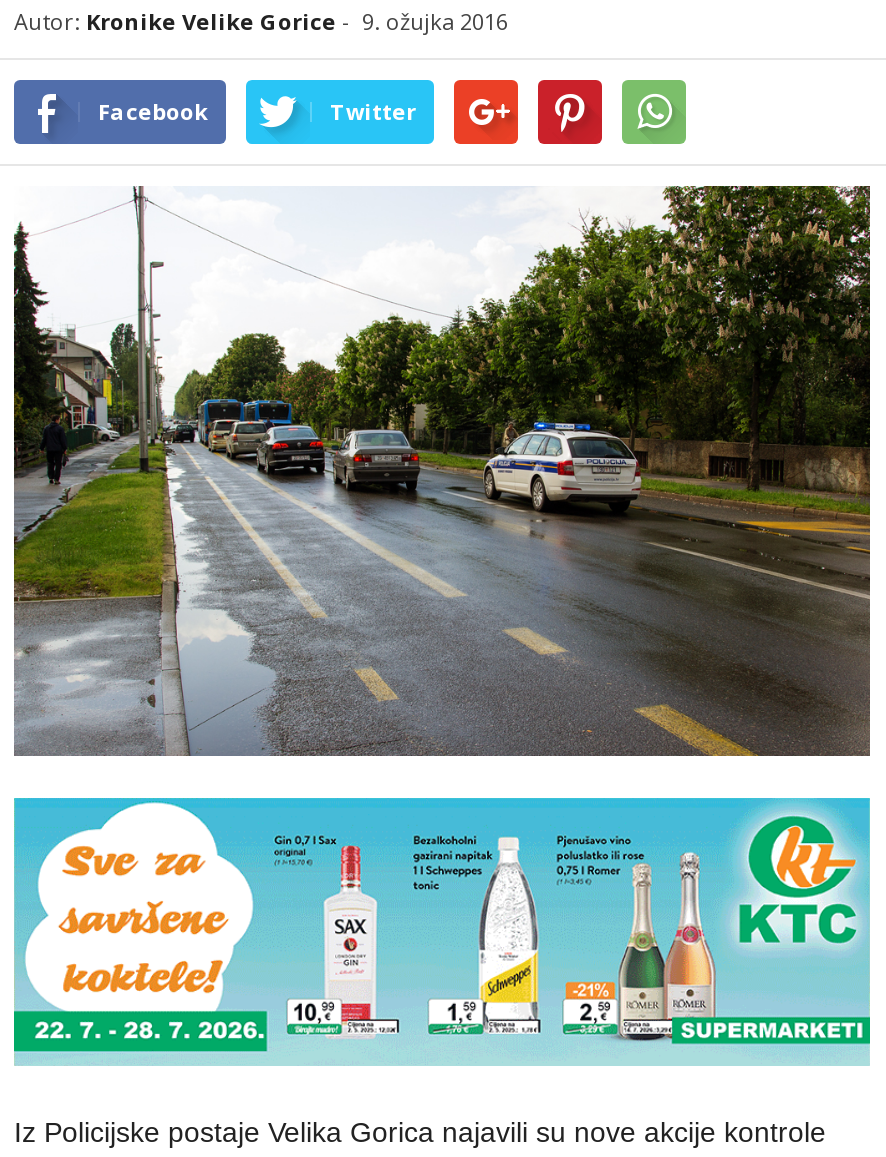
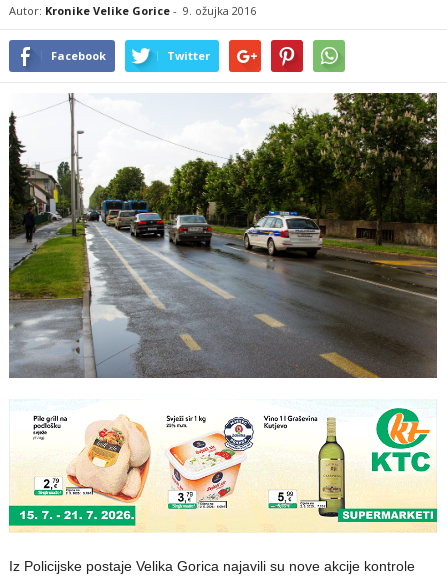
[12,796,872,1066] [image] -> [9,399,437,533] [image]

